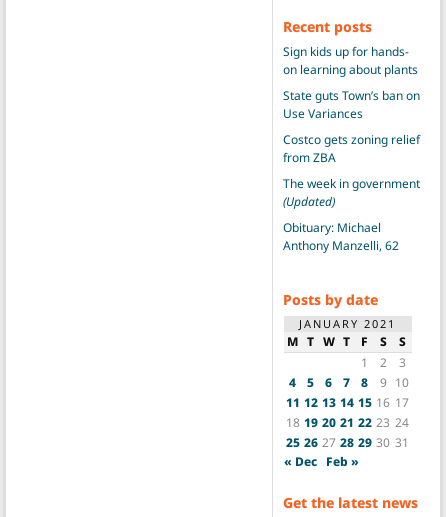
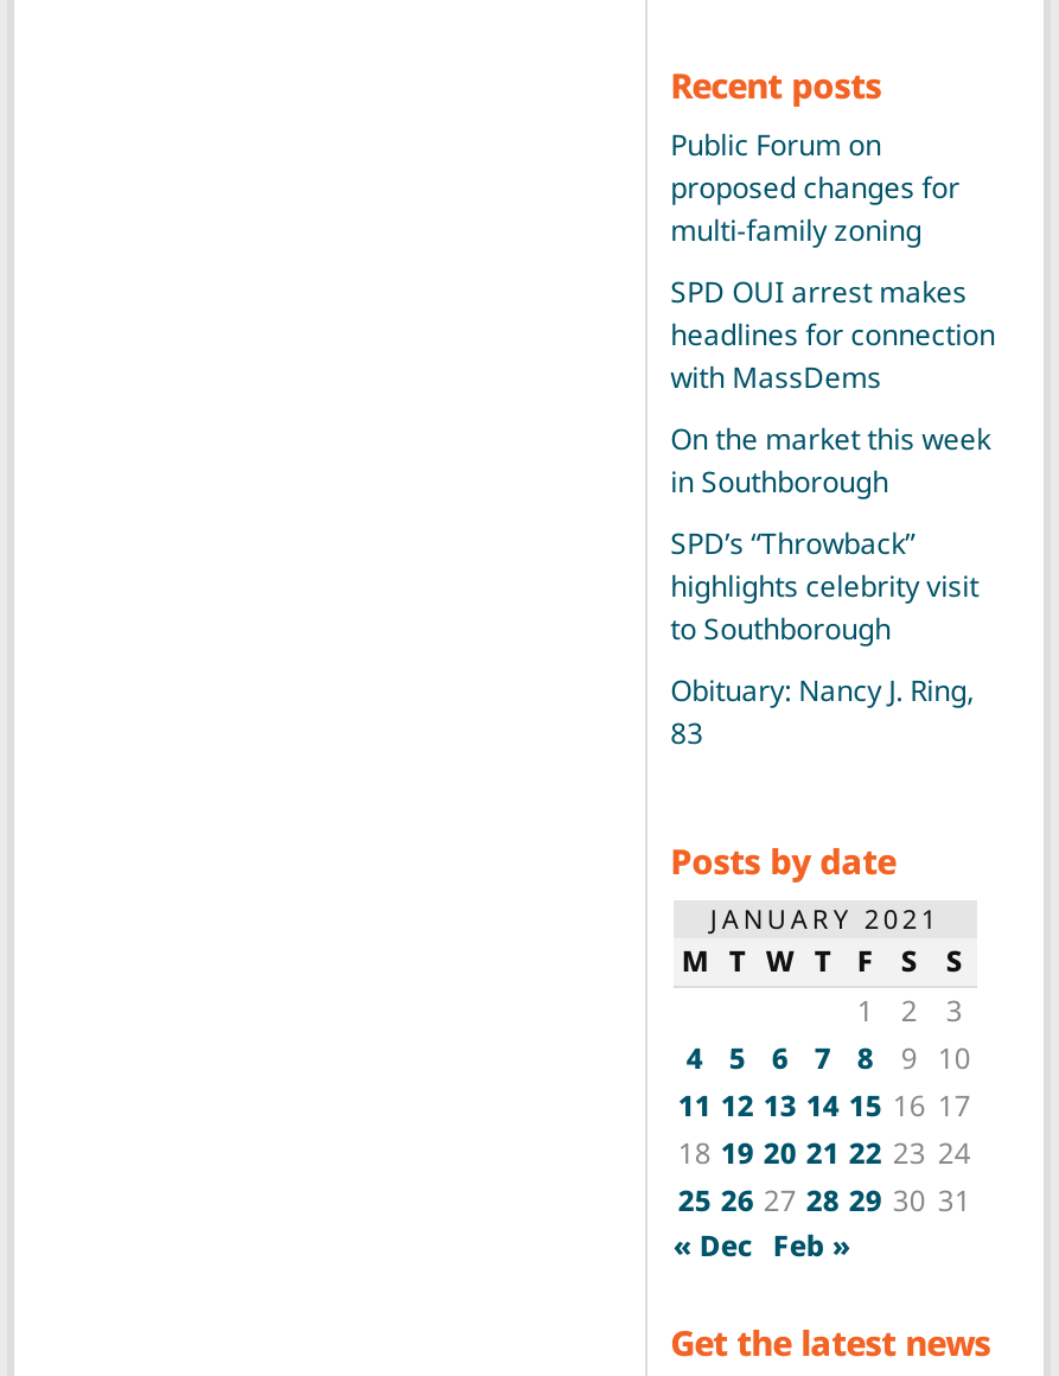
[283,43,418,78] Sign kids up for hands- | on learning about plants -> [670,125,960,251] Public Forum on | proposed changes for | multi-family zoning
[283,87,420,122] State guts Town’s ban on | Use Variances -> [670,272,995,398] SPD OUI arrest makes | headlines for connection | with MassDems
[283,131,420,166] Costco gets zoning relief | from ZBA -> [670,419,990,502] On the market this week | in Southborough
[283,175,420,210] The week in government | (Updated) -> [670,524,979,650] SPD’s “Throwback” | highlights celebrity visit | to Southborough
[283,219,399,254] Obituary: Michael | Anthony Manzelli, 62 -> [670,671,974,754] Obituary: Nancy J. Ring, | 83

